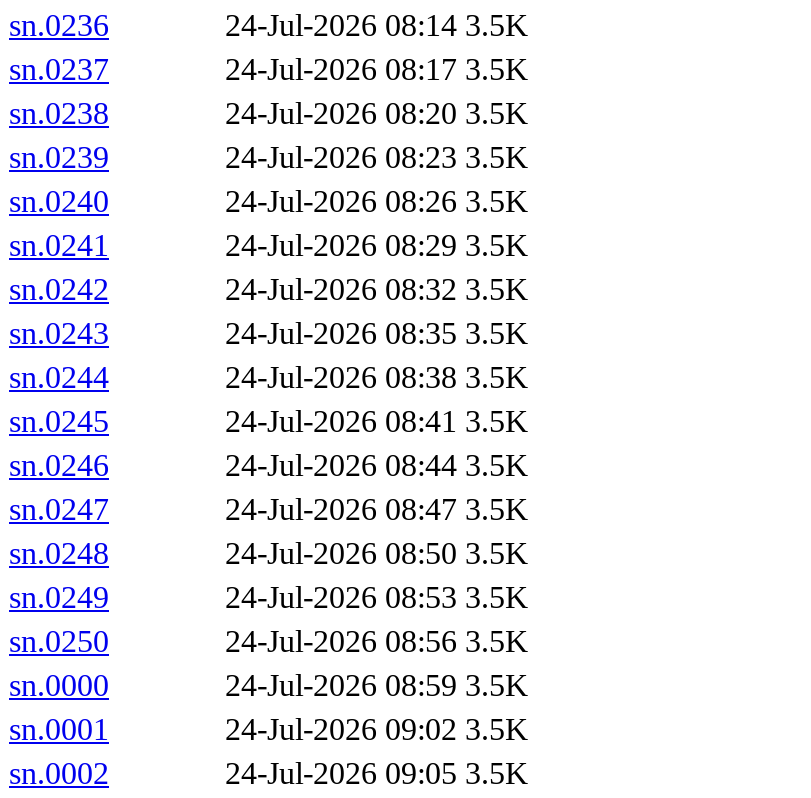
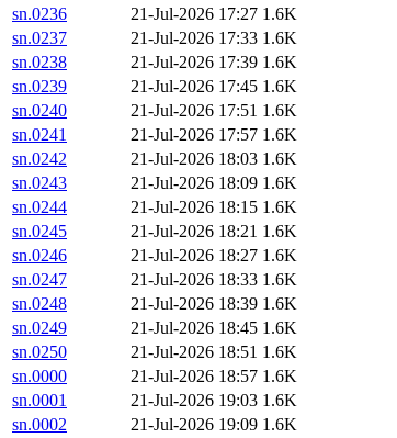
[225,9,529,43] 24-Jul-2026 08:14 3.5K -> [131,5,297,23] 21-Jul-2026 17:27 1.6K
[225,53,529,87] 24-Jul-2026 08:17 3.5K -> [131,29,297,48] 21-Jul-2026 17:33 1.6K
[225,97,529,131] 24-Jul-2026 08:20 3.5K -> [131,53,297,72] 21-Jul-2026 17:39 1.6K
[225,141,529,175] 24-Jul-2026 08:23 3.5K -> [131,77,297,96] 21-Jul-2026 17:45 1.6K
[225,185,529,219] 24-Jul-2026 08:26 3.5K -> [131,101,297,120] 21-Jul-2026 17:51 1.6K
[225,229,529,263] 24-Jul-2026 08:29 3.5K -> [131,126,297,144] 21-Jul-2026 17:57 1.6K
[225,273,529,307] 24-Jul-2026 08:32 3.5K -> [131,150,297,168] 21-Jul-2026 18:03 1.6K
[225,317,529,351] 24-Jul-2026 08:35 3.5K -> [131,174,297,193] 21-Jul-2026 18:09 1.6K
[225,361,529,395] 24-Jul-2026 08:38 3.5K -> [131,198,297,217] 21-Jul-2026 18:15 1.6K
[225,405,529,439] 24-Jul-2026 08:41 3.5K -> [131,222,297,241] 21-Jul-2026 18:21 1.6K
[225,449,529,483] 24-Jul-2026 08:44 3.5K -> [131,246,297,265] 21-Jul-2026 18:27 1.6K
[225,493,529,527] 24-Jul-2026 08:47 3.5K -> [131,270,297,289] 21-Jul-2026 18:33 1.6K
[225,537,529,571] 24-Jul-2026 08:50 3.5K -> [131,295,297,313] 21-Jul-2026 18:39 1.6K
[225,581,529,615] 24-Jul-2026 08:53 3.5K -> [131,319,297,337] 21-Jul-2026 18:45 1.6K
[225,625,529,659] 24-Jul-2026 08:56 3.5K -> [131,343,297,362] 21-Jul-2026 18:51 1.6K
[225,669,529,703] 24-Jul-2026 08:59 3.5K -> [131,367,297,386] 21-Jul-2026 18:57 1.6K
[225,713,529,747] 24-Jul-2026 09:02 3.5K -> [131,391,297,410] 21-Jul-2026 19:03 1.6K
[225,757,529,791] 24-Jul-2026 09:05 3.5K -> [131,415,297,434] 21-Jul-2026 19:09 1.6K

